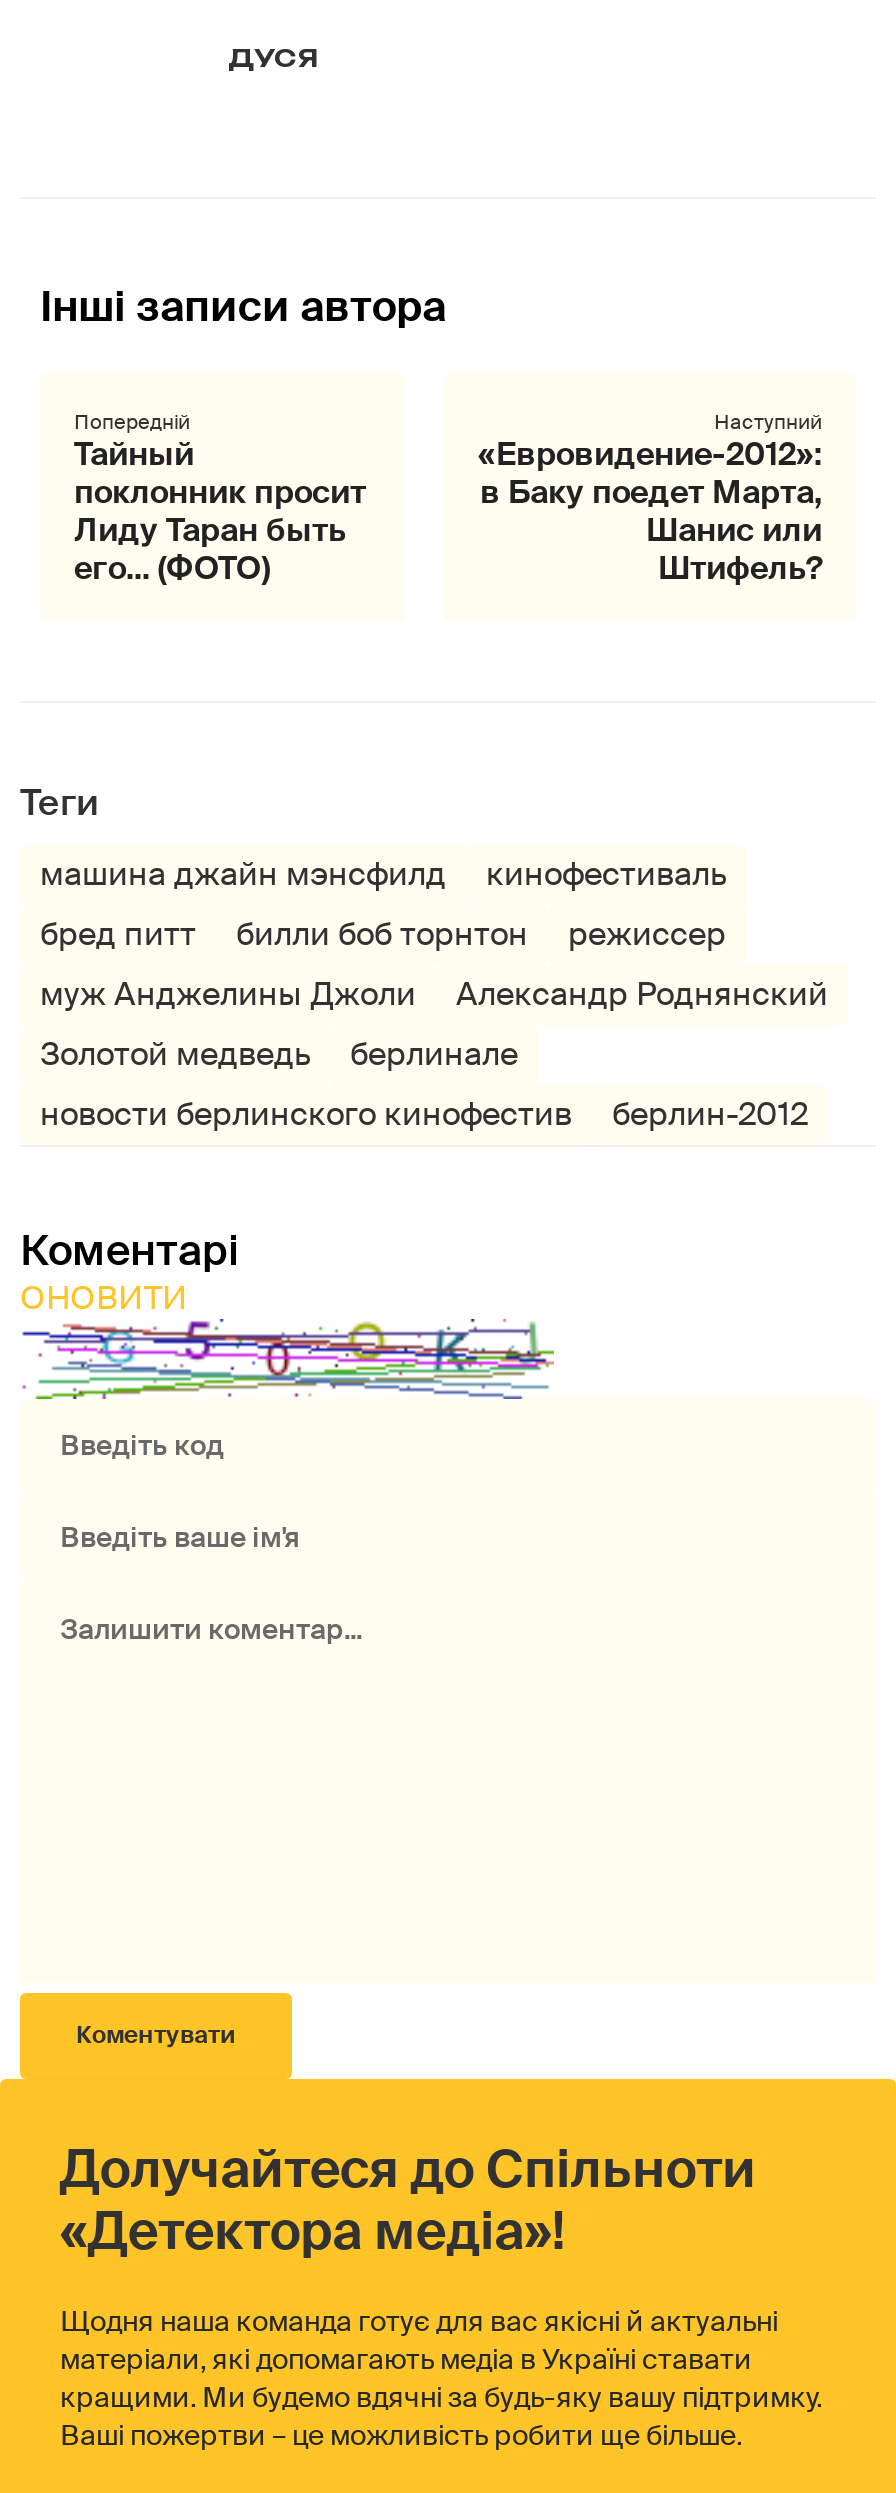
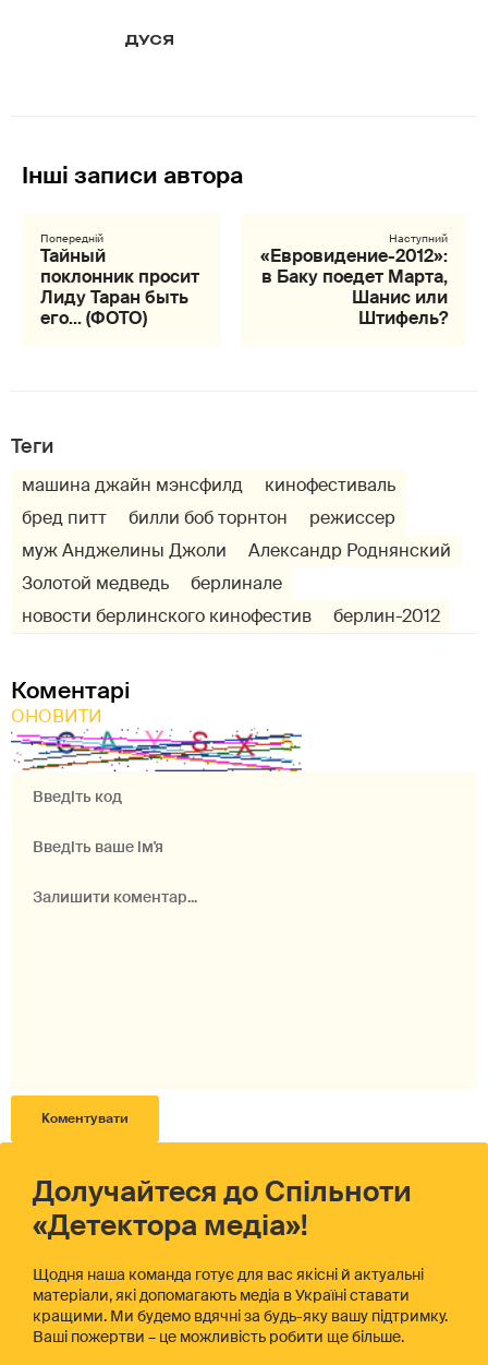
[22,1319,554,1401] [image] -> [10,728,303,773] [image]

